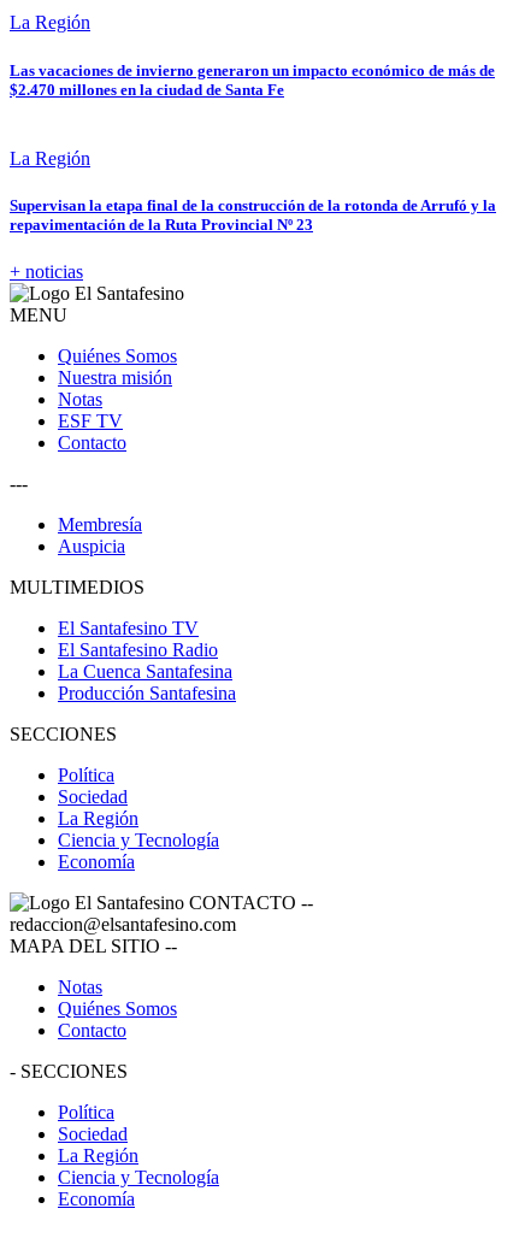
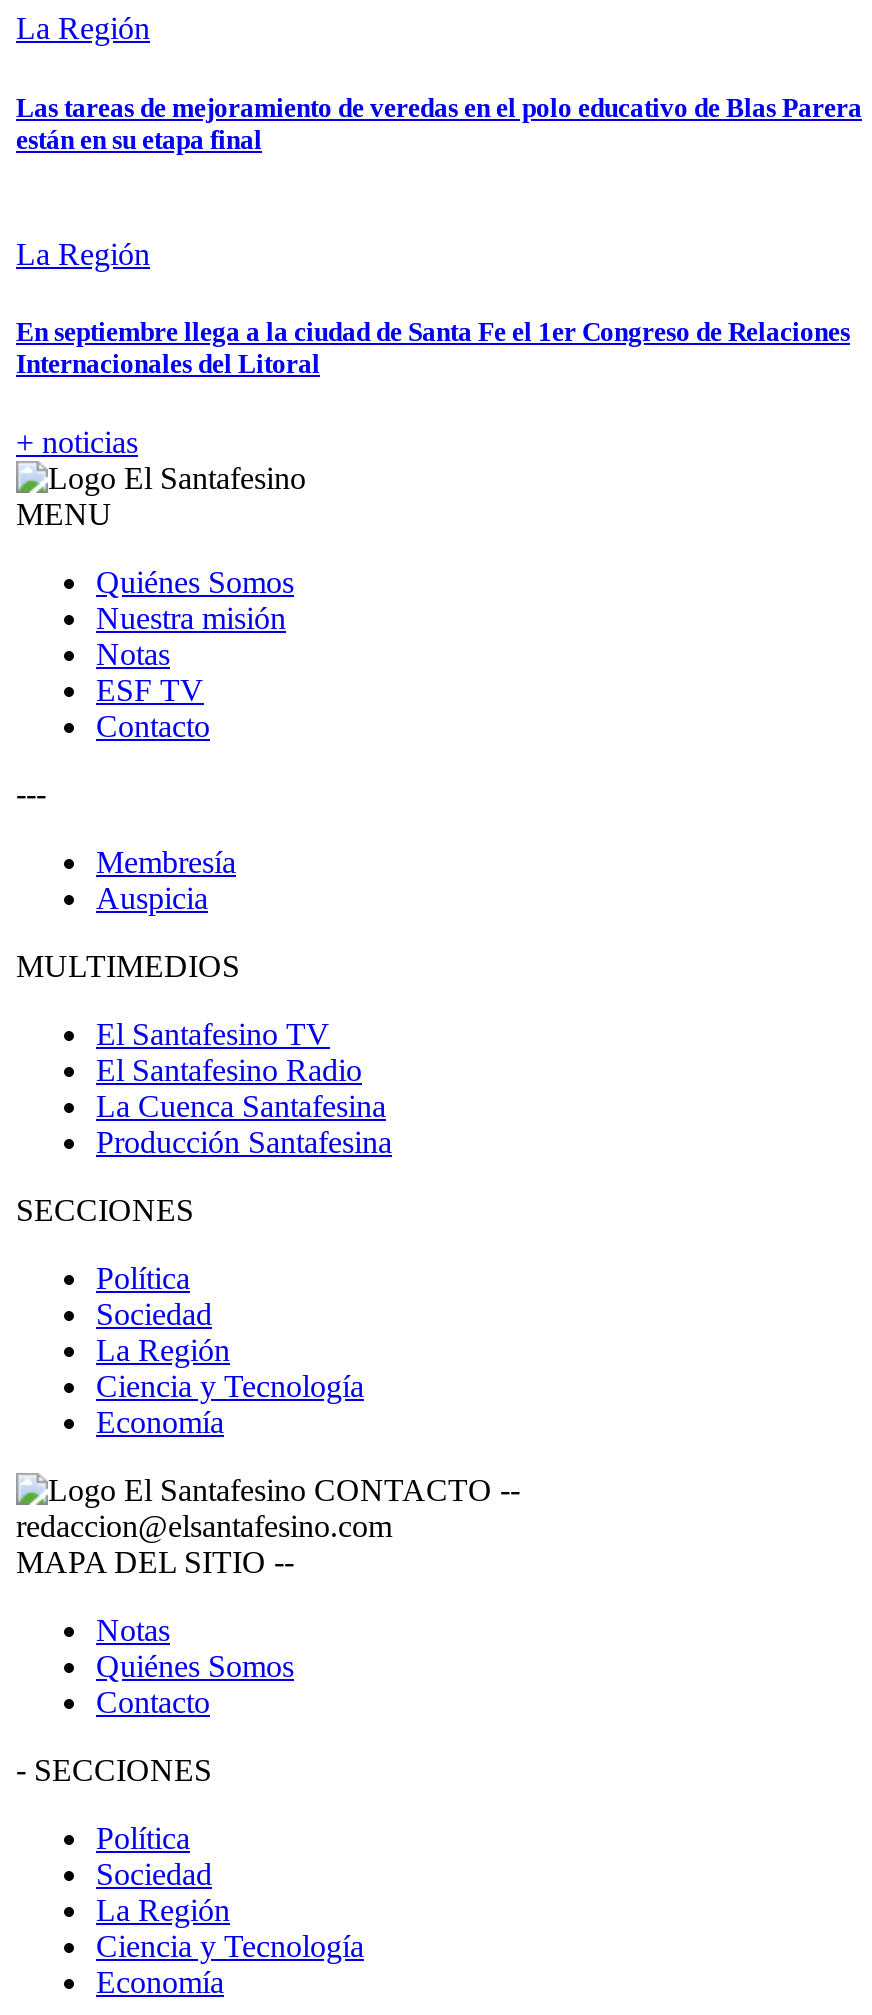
[10,61,495,98] Las vacaciones de invierno generaron un impacto económico de más de | $2.470 millones en la ciudad de Santa Fe -> [16,92,862,154] Las tareas de mejoramiento de veredas en el polo educativo de Blas Parera | están en su etapa final
[10,196,496,234] Supervisan la etapa final de la construcción de la rotonda de Arrufó y la | repavimentación de la Ruta Provincial Nº 23 -> [16,317,850,379] En septiembre llega a la ciudad de Santa Fe el 1er Congreso de Relaciones | Internacionales del Litoral

